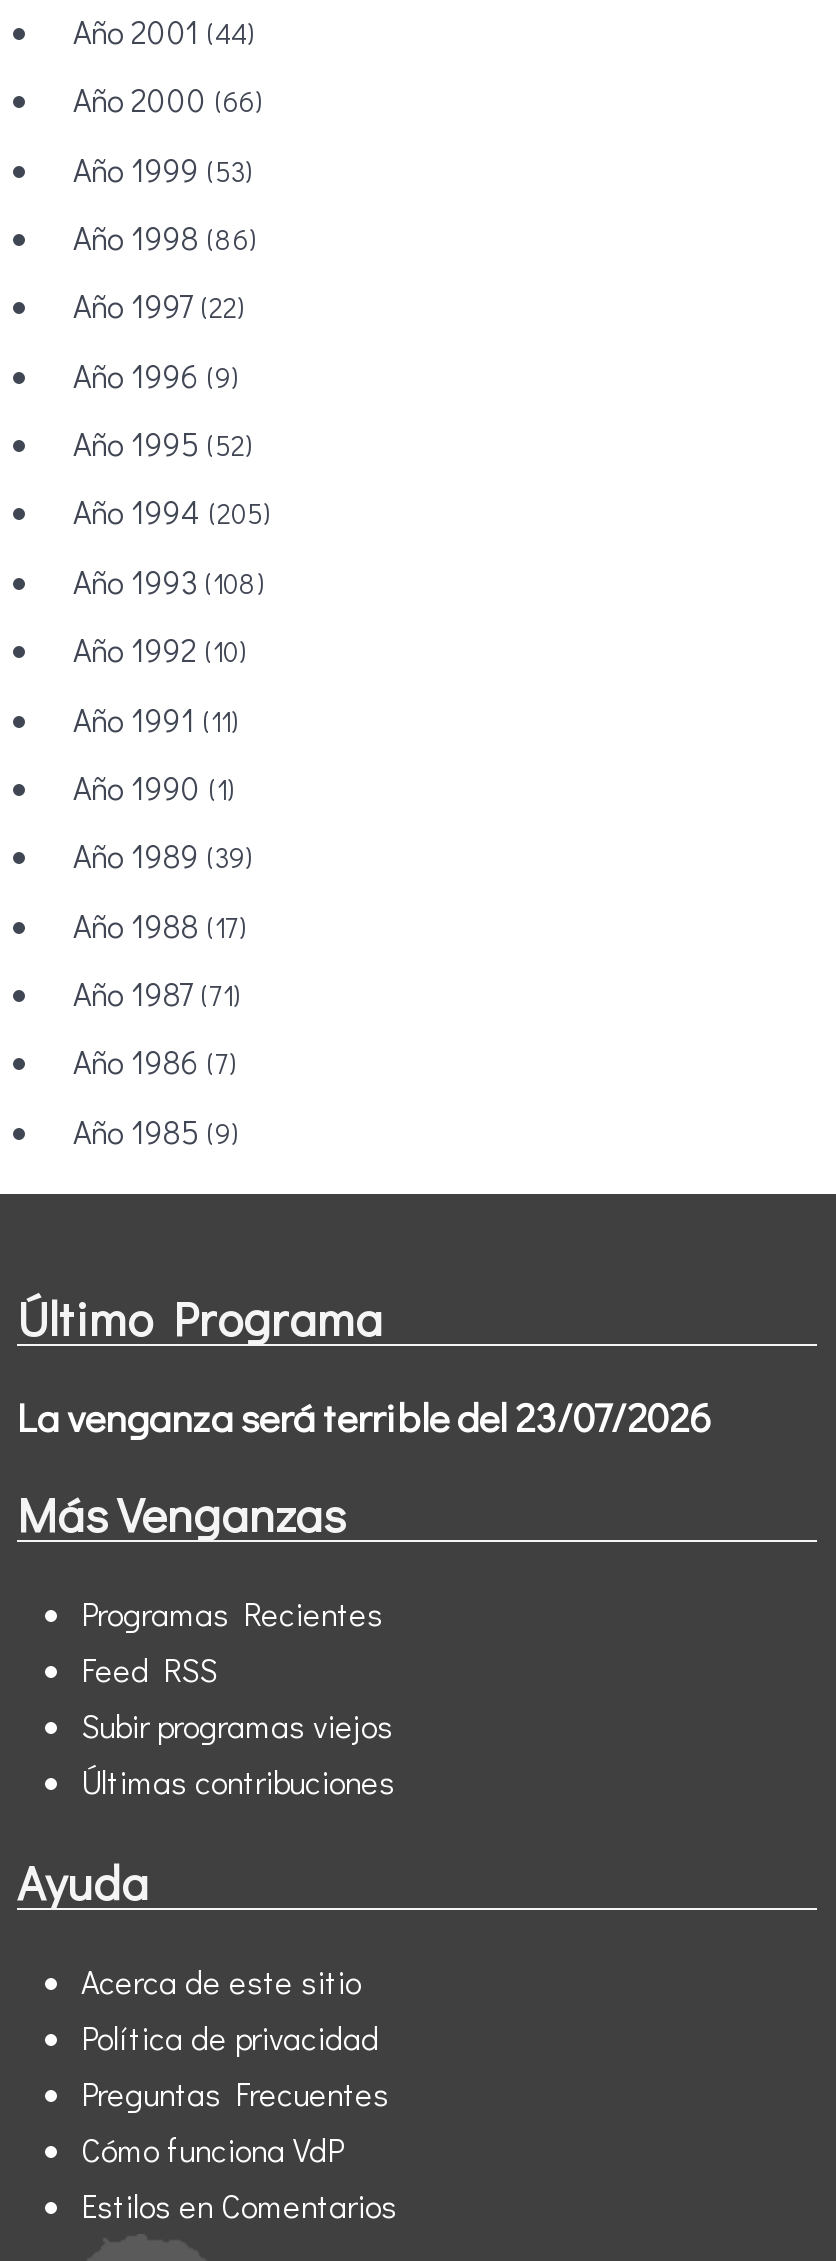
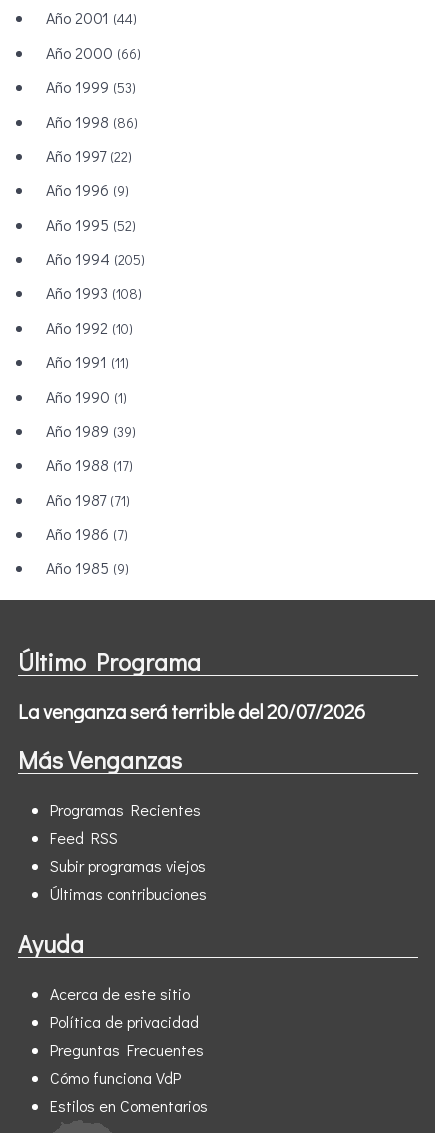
[17,1390,711,1442] La venganza será terrible del 23/07/2026 -> [18,698,365,724] La venganza será terrible del 20/07/2026

